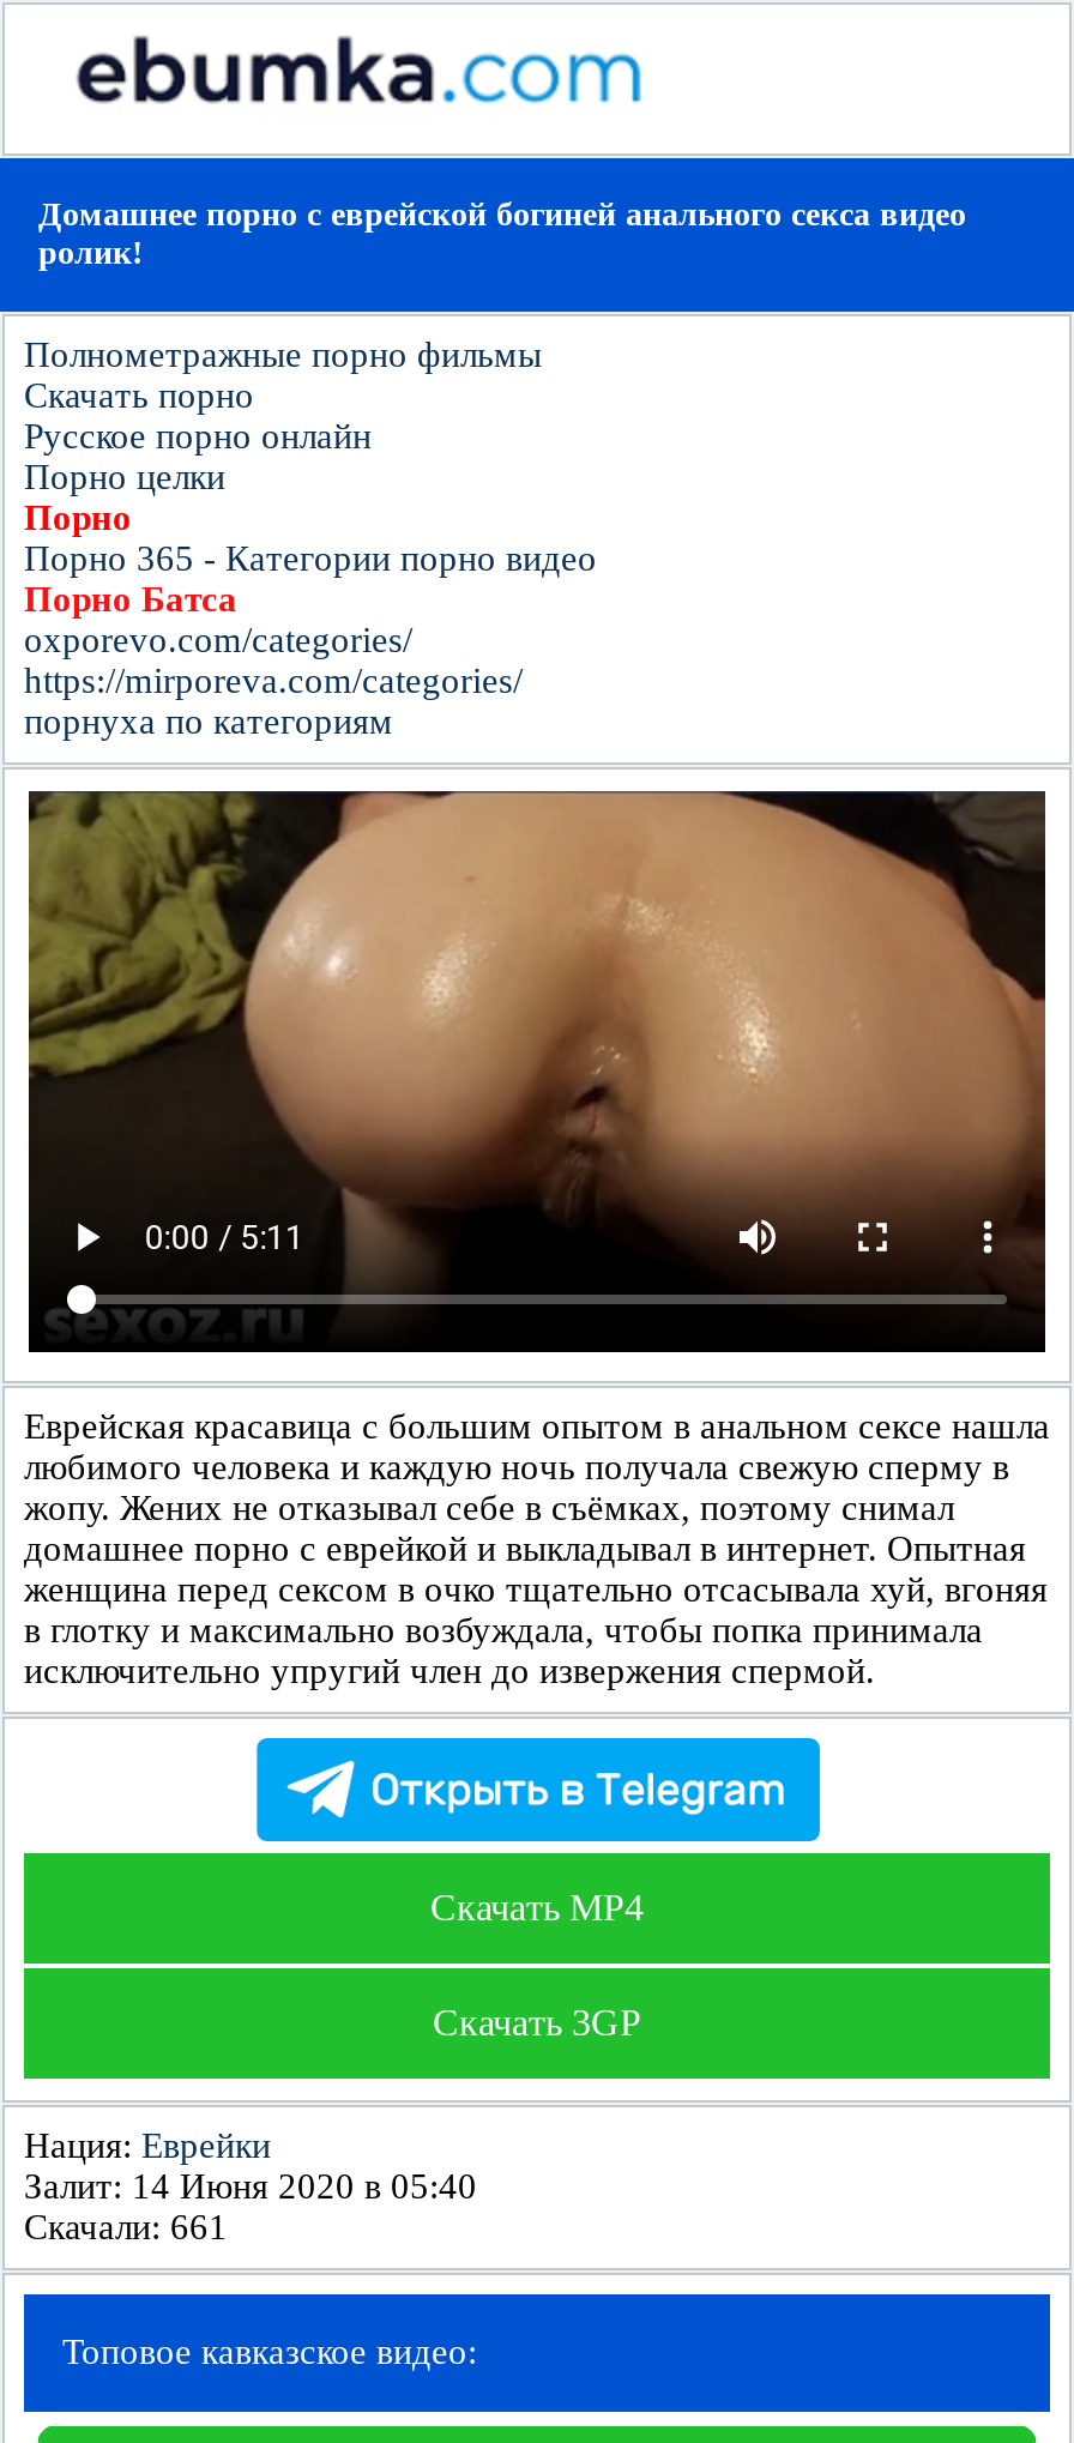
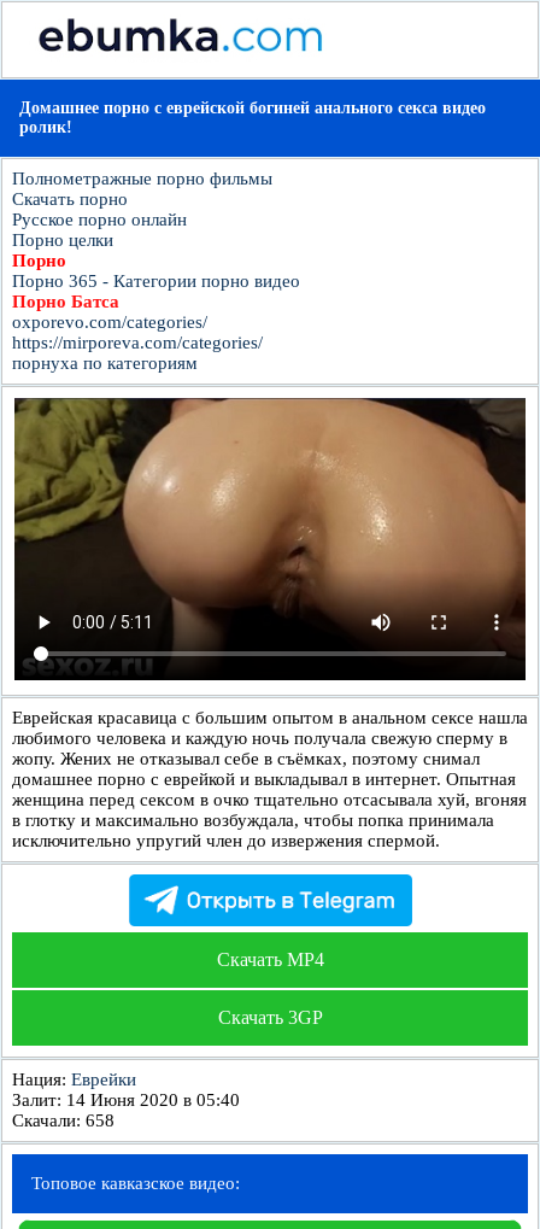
[24,2208,228,2246] Скачали: 661 -> [12,1111,115,1130] Скачали: 658

